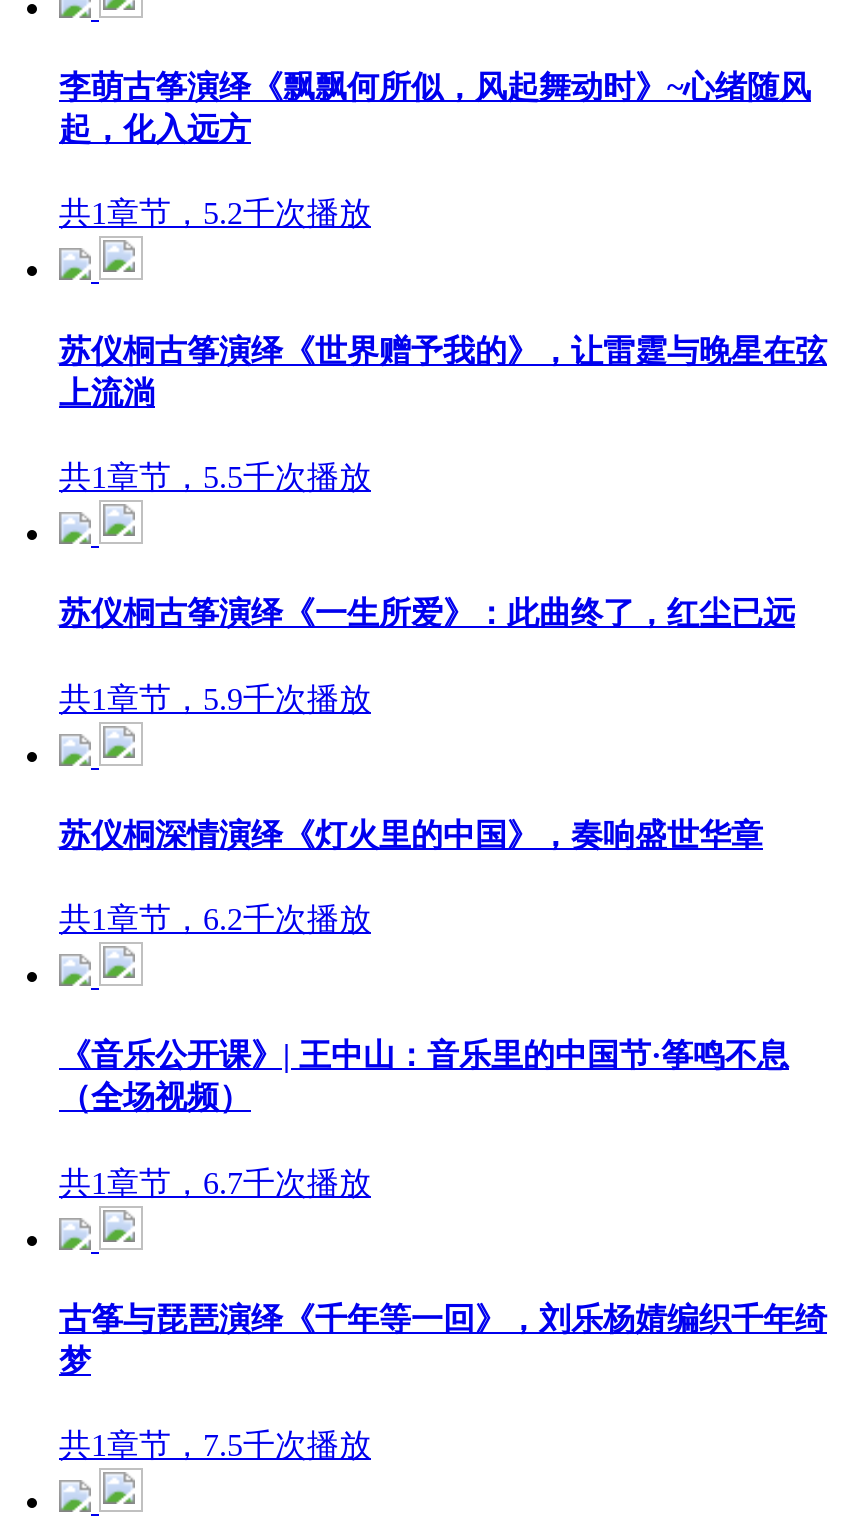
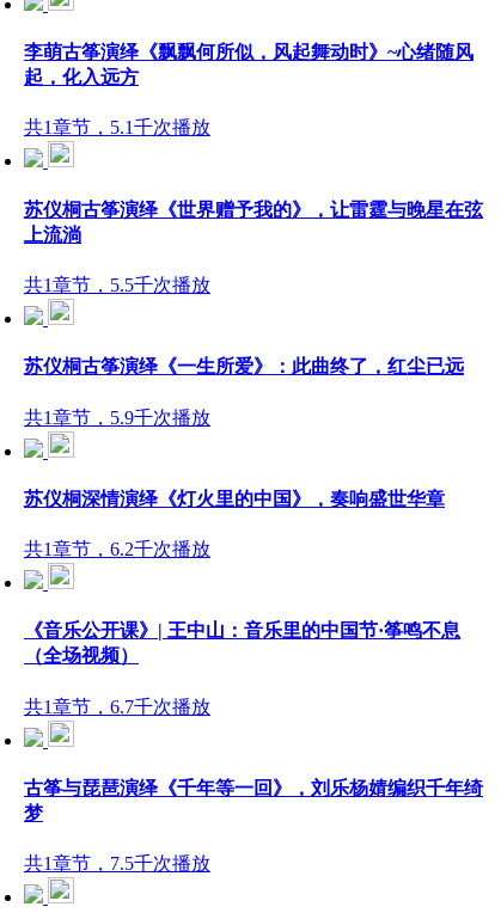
[59,197,371,231] 共1章节，5.2千次播放 -> [24,118,210,138] 共1章节，5.1千次播放

